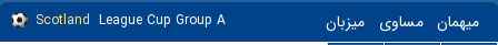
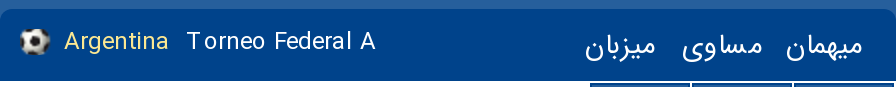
[36,10,226,31] Scotland League Cup Group A -> [64,23,376,61] Argentina Torneo Federal A

